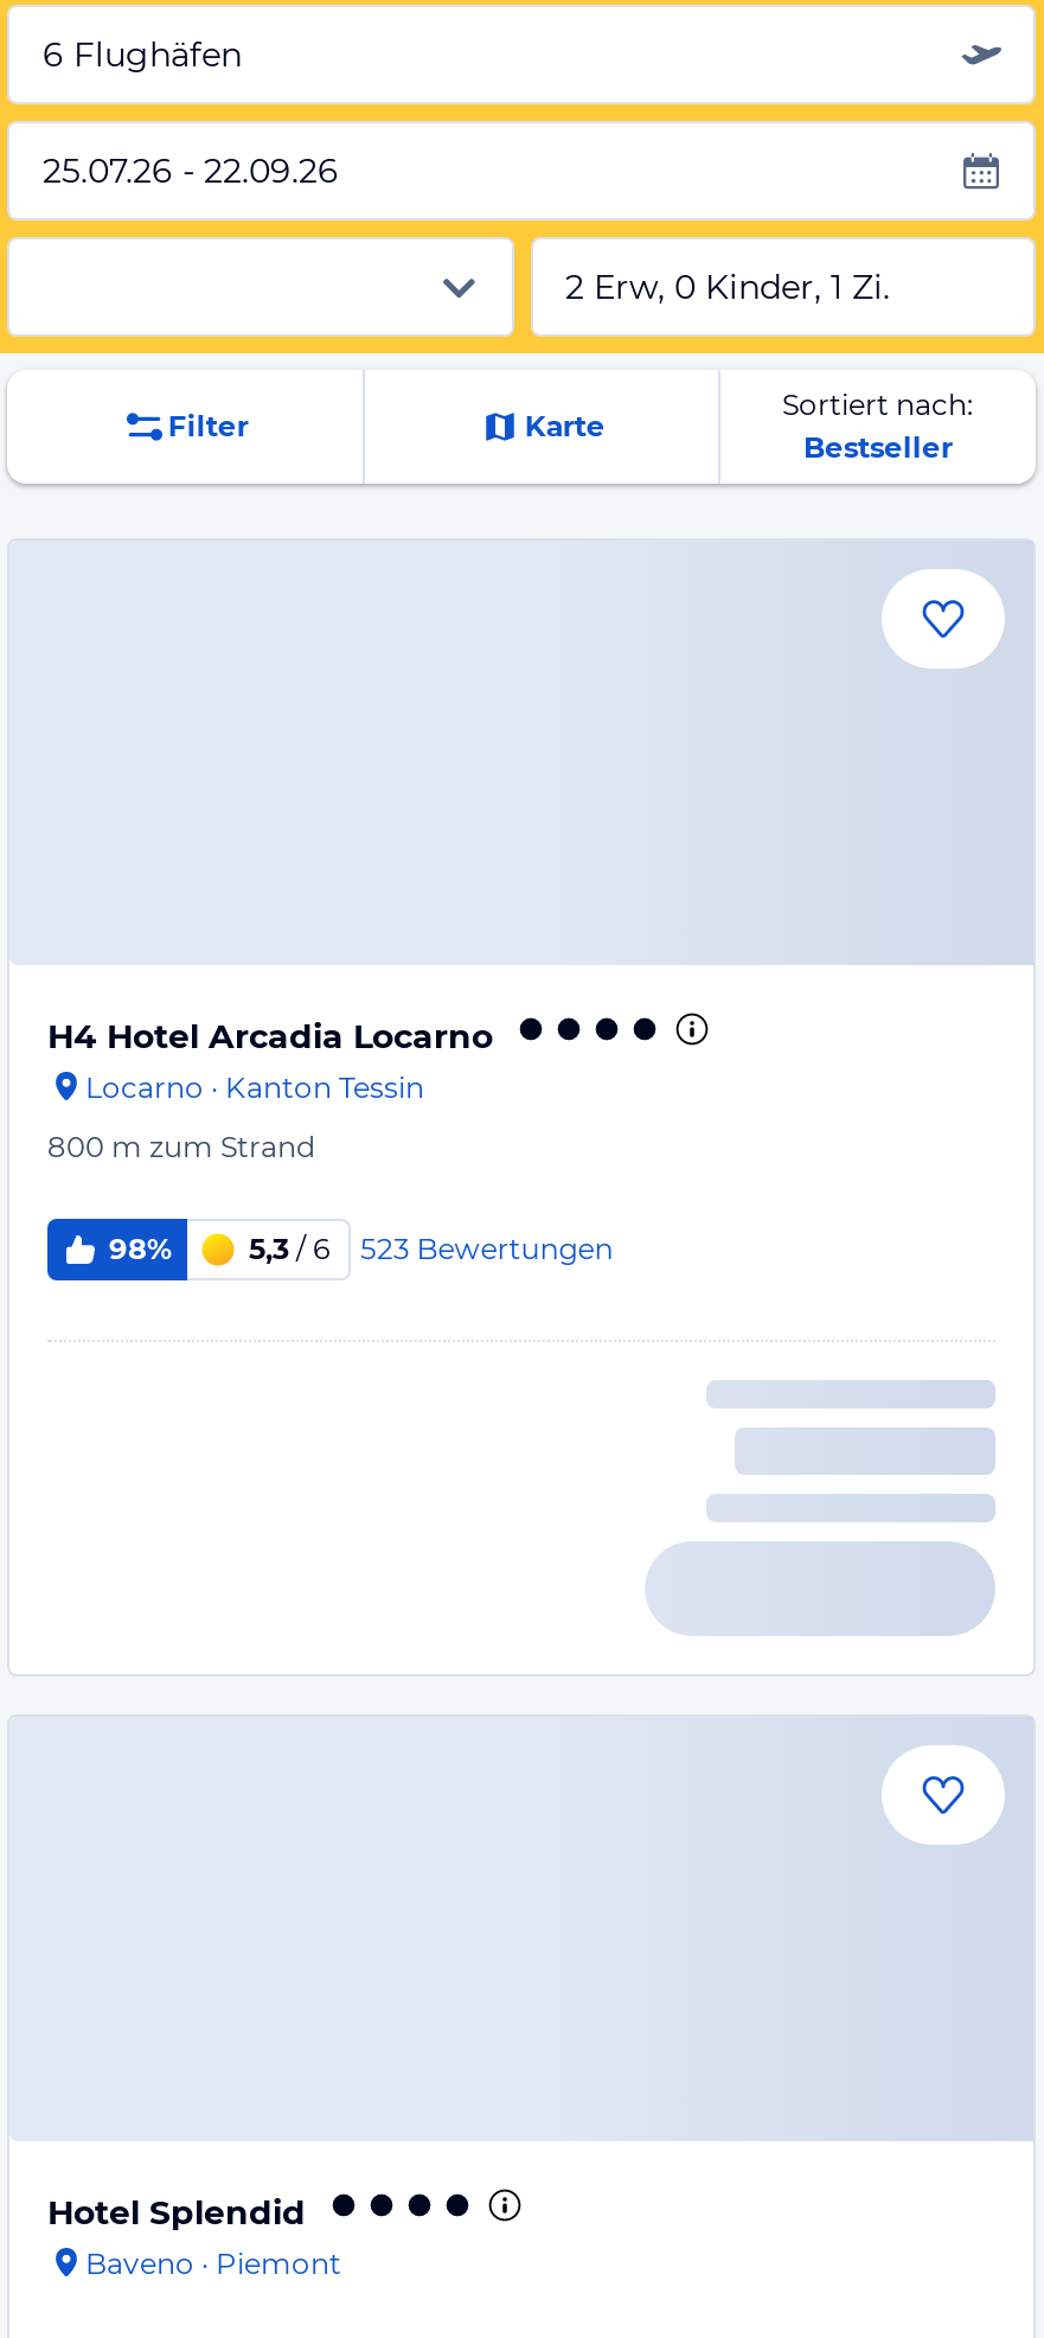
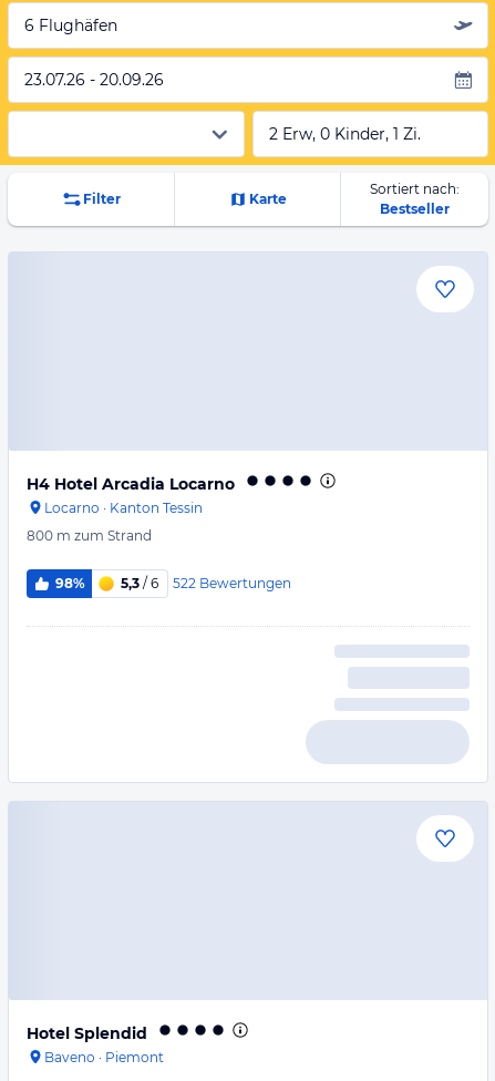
[43,149,339,192] 25.07.26 - 22.09.26 -> [24,70,164,90] 23.07.26 - 20.09.26
[249,1229,613,1266] 5,3 / 6 523 Bewertungen -> [121,574,291,591] 5,3 / 6 522 Bewertungen

